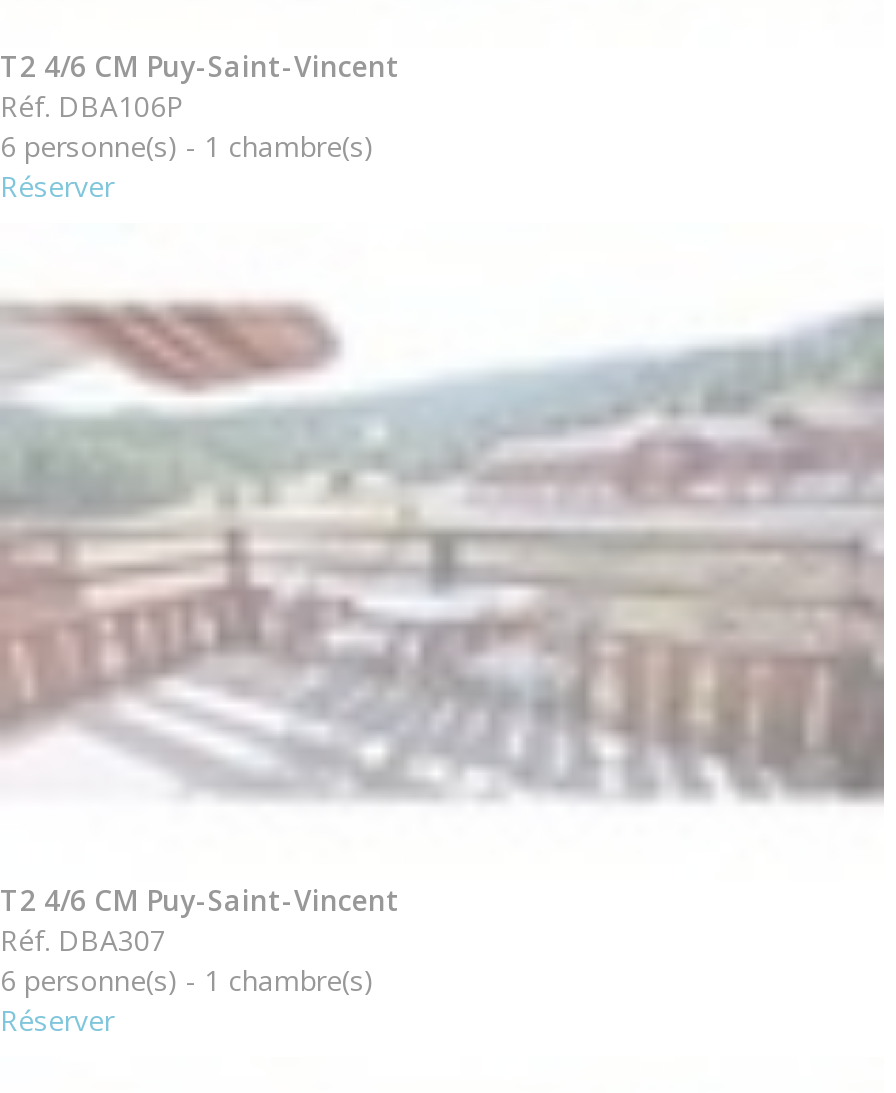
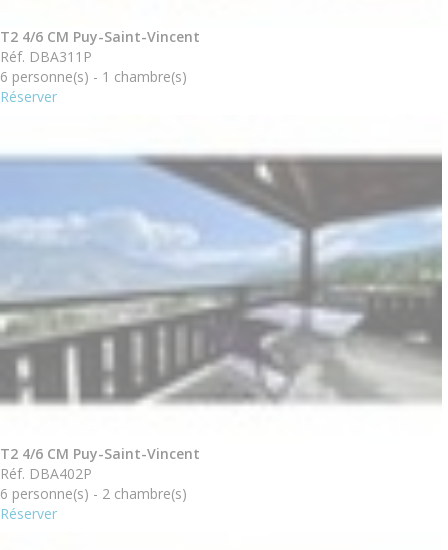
[0,88,184,126] Réf. DBA106P -> [0,47,92,66] Réf. DBA311P
[6,295,886,805] [image] -> [3,152,443,407] [image]
[0,921,166,959] Réf. DBA307 -> [0,464,92,483] Réf. DBA402P
[0,961,374,999] 6 personne(s) - 1 chambre(s) -> [0,484,187,503] 6 personne(s) - 2 chambre(s)

